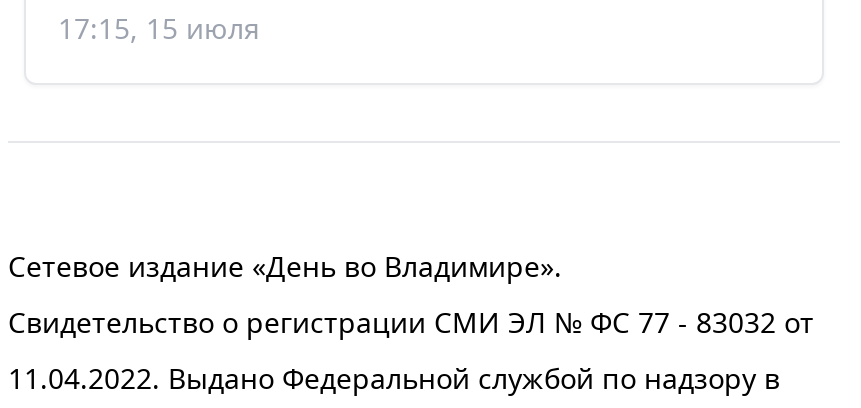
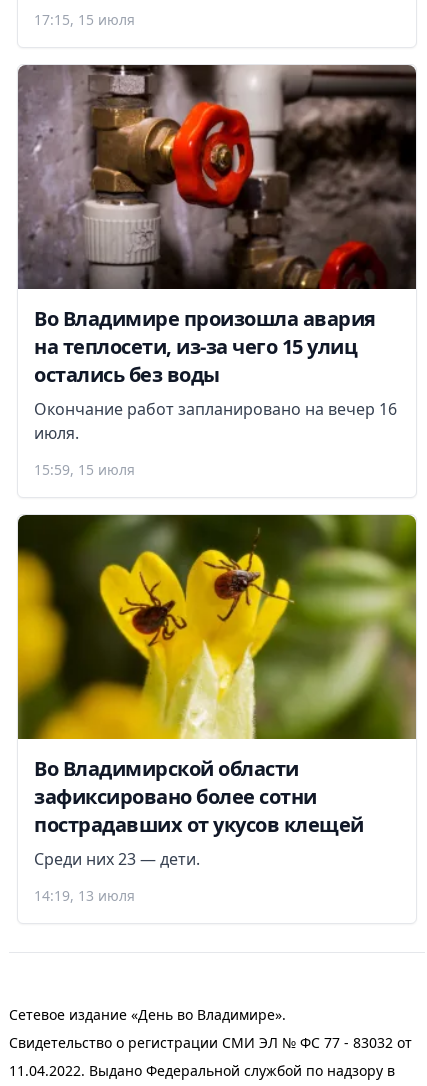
none -> [17,64,417,479] [image] | Во Владимире произошла авария | на теплосети, из-за чего 15 улиц | остались без воды | Окончание работ запланировано на вечер 16 | июля. | 15:59, 15 июля
none -> [17,514,417,905] [image] | Во Владимирской области | зафиксировано более сотни | пострадавших от укусов клещей | Среди них 23 — дети. | 14:19, 13 июля

